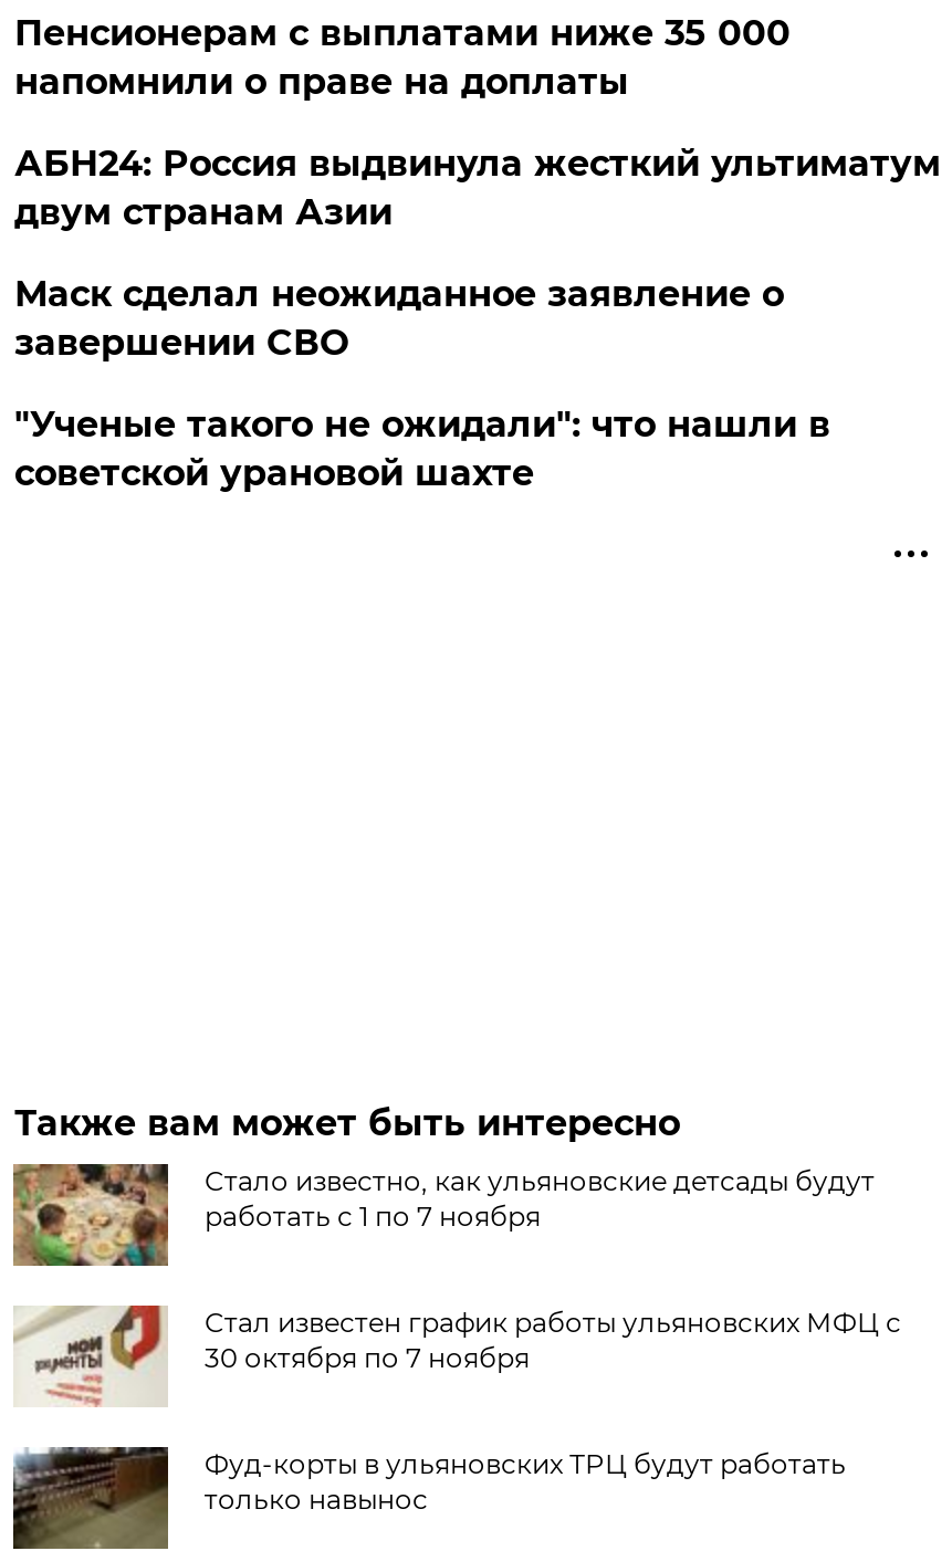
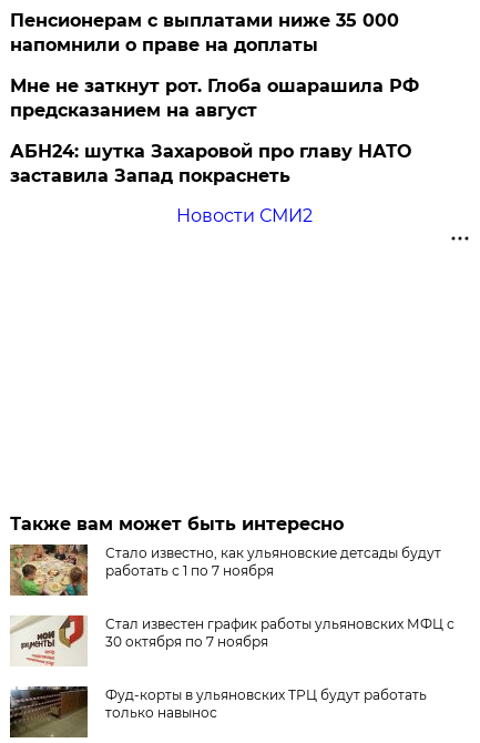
[14,143,941,233] АБН24: Россия выдвинула жесткий ультиматум | двум странам Азии -> [10,75,419,121] Мне не заткнут рот. Глоба ошарашила РФ | предсказанием на август
[14,273,784,364] Маск сделал неожиданное заявление о | завершении СВО -> [10,141,412,186] АБН24: шутка Захаровой про главу НАТО | заставила Запад покраснеть
[14,404,830,494] "Ученые такого не ожидали": что нашли в | советской урановой шахте -> [176,205,312,226] Новости СМИ2

